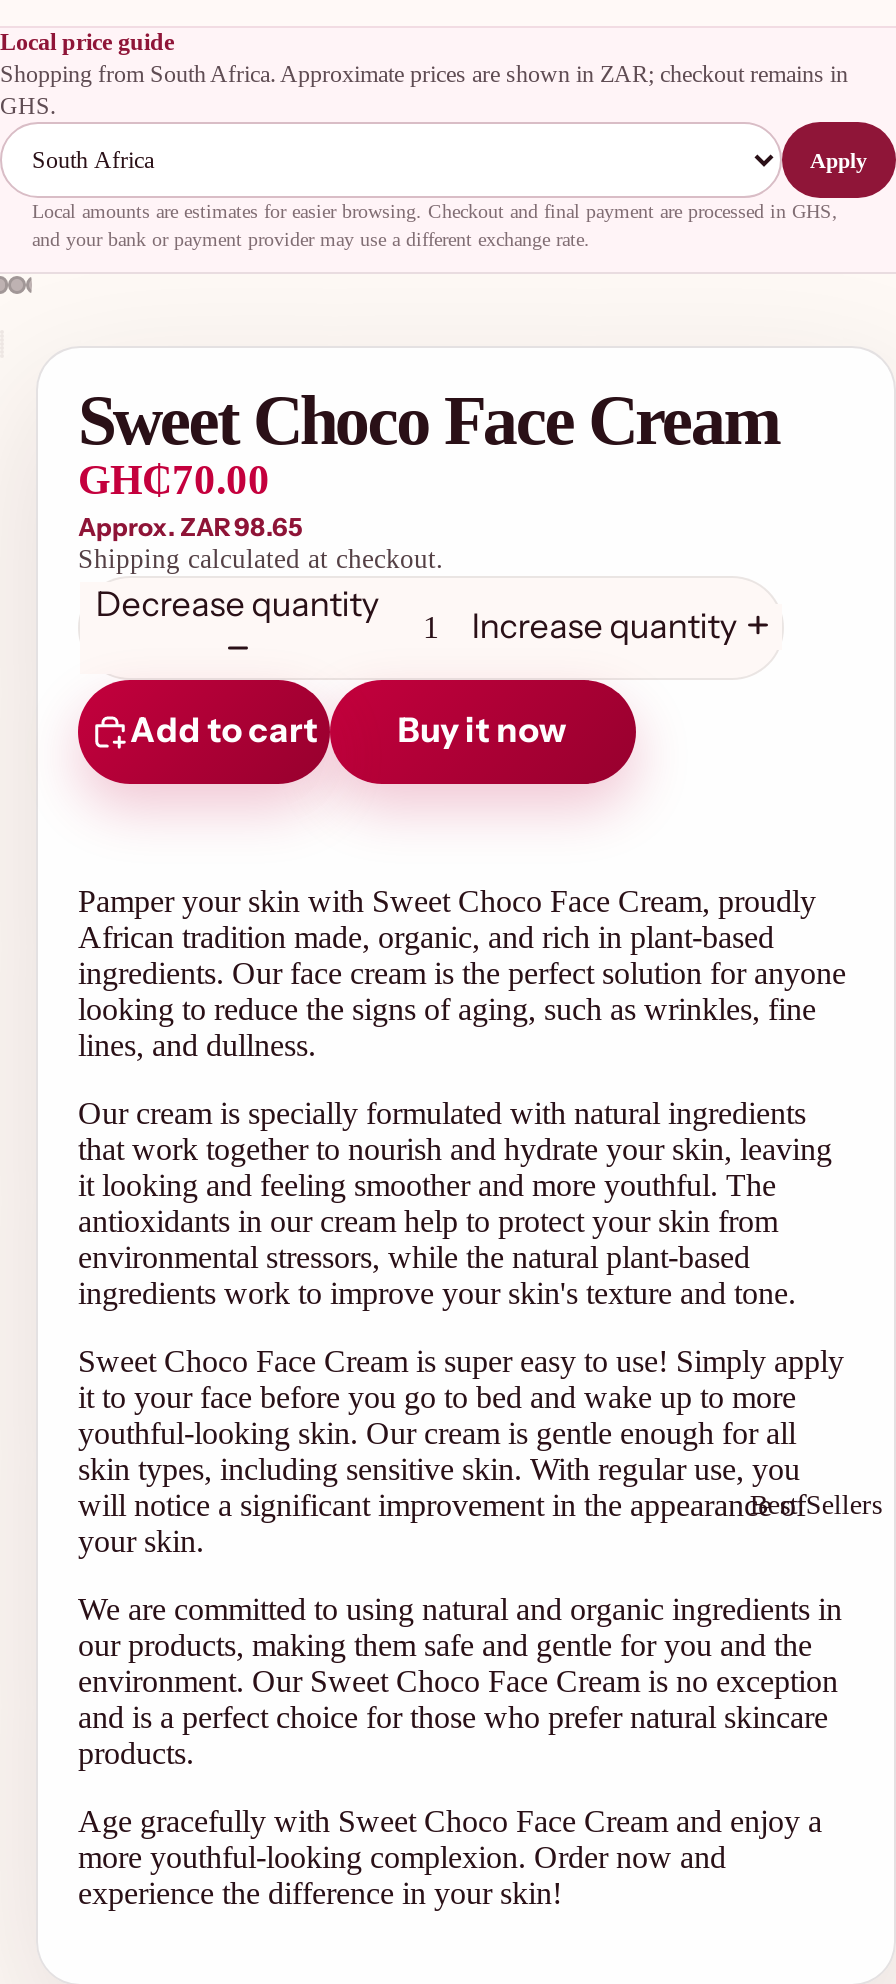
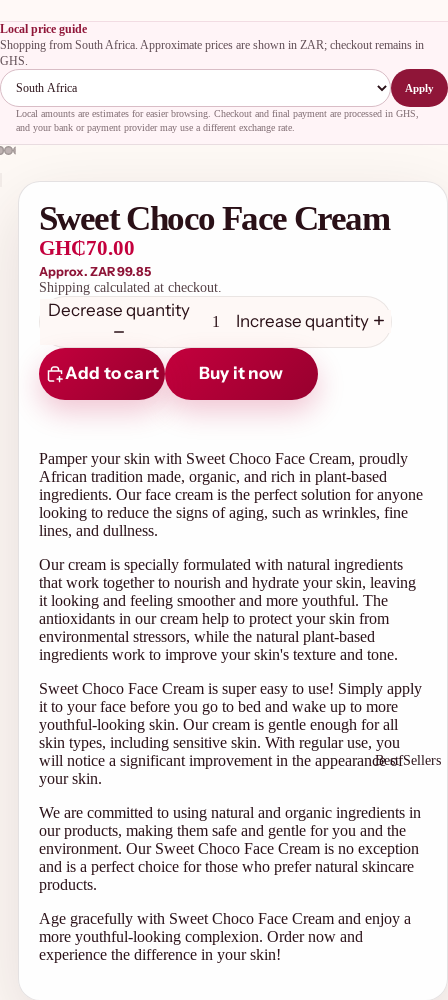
[78,511,302,541] Approx. ZAR 98.65 -> [39,264,151,279] Approx. ZAR 99.85

